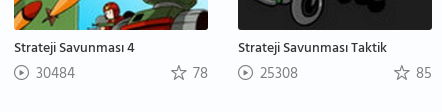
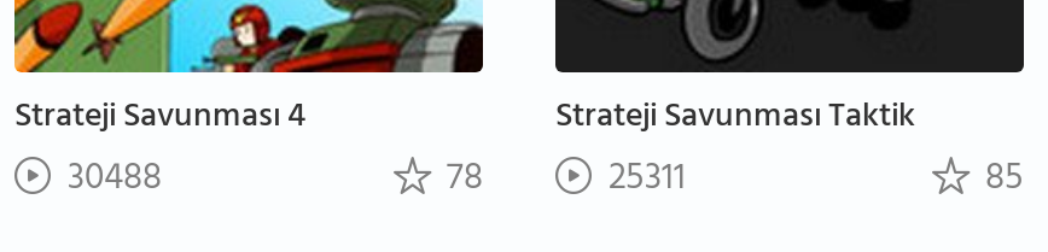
[32,61,75,90] 30484 -> [58,148,162,218] 30488
[189,61,298,90] 78 25308 -> [437,148,686,218] 78 25311

